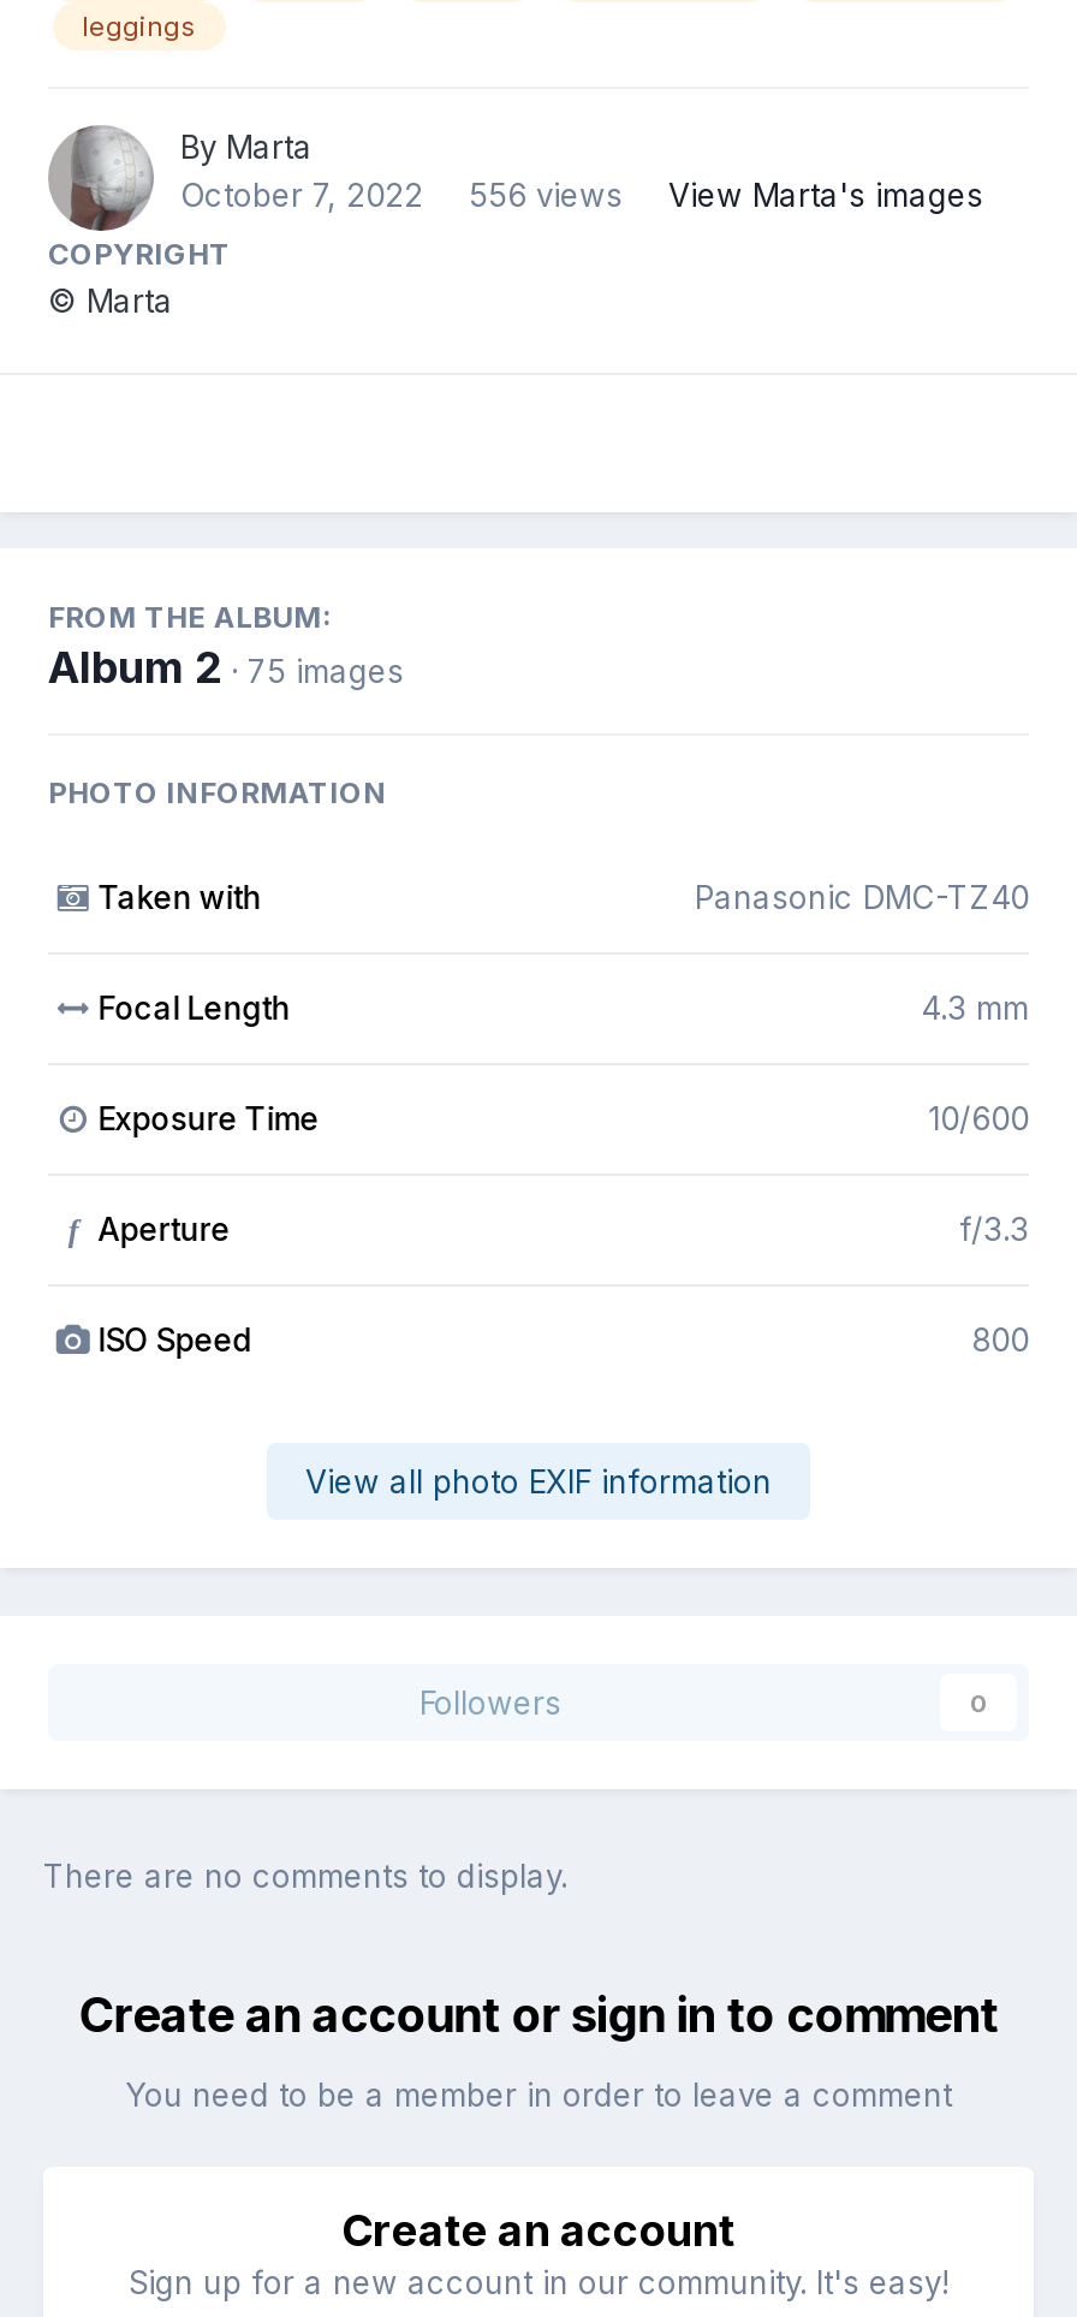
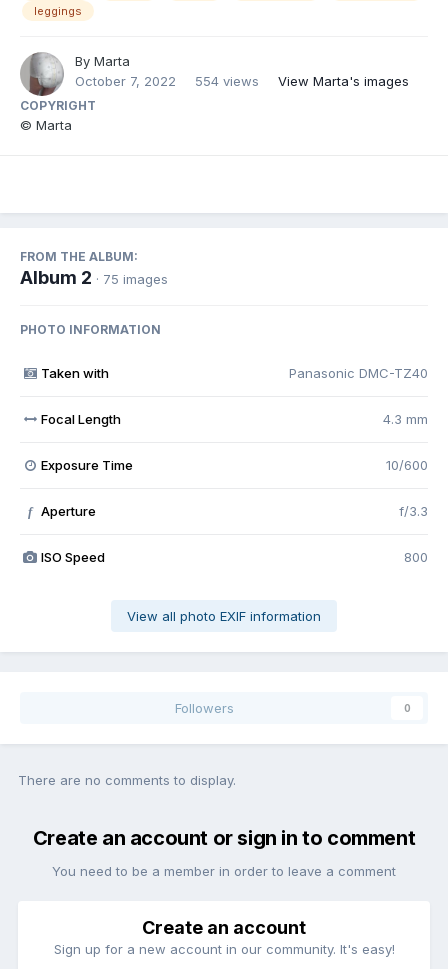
[180,177,983,215] October 7, 2022 556 views View Marta's images -> [75,73,409,89] October 7, 2022 554 views View Marta's images

